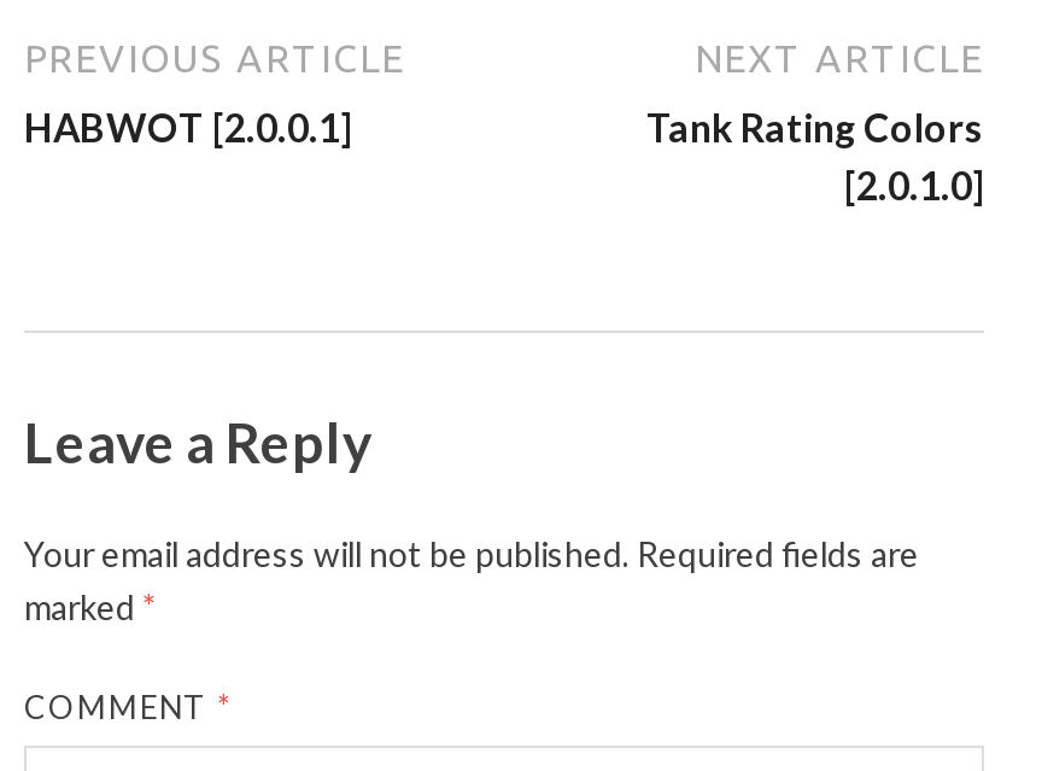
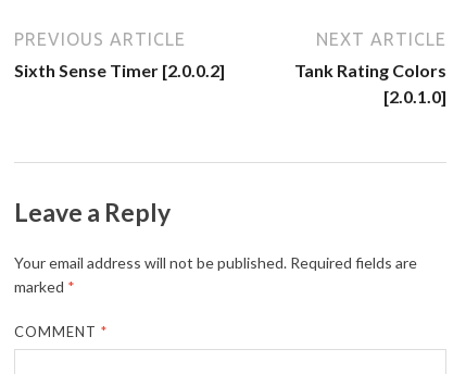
[24,104,352,150] HABWOT [2.0.0.1] -> [14,60,225,81] Sixth Sense Timer [2.0.0.2]

